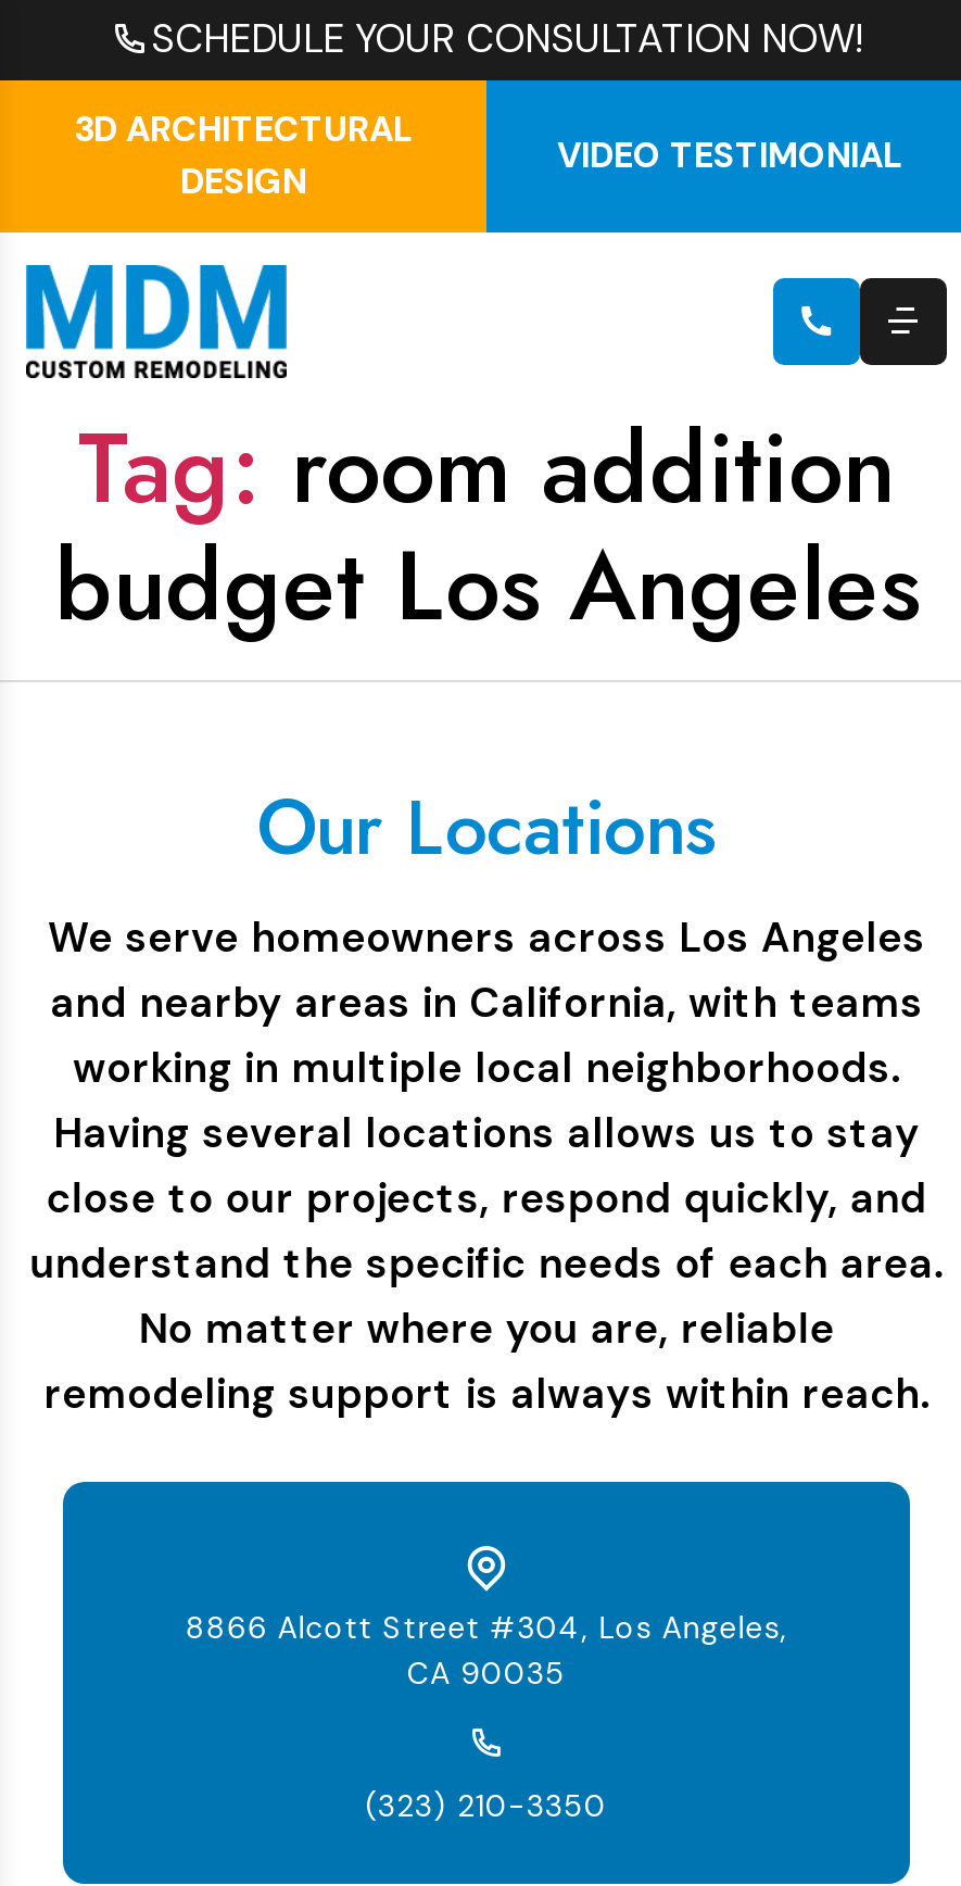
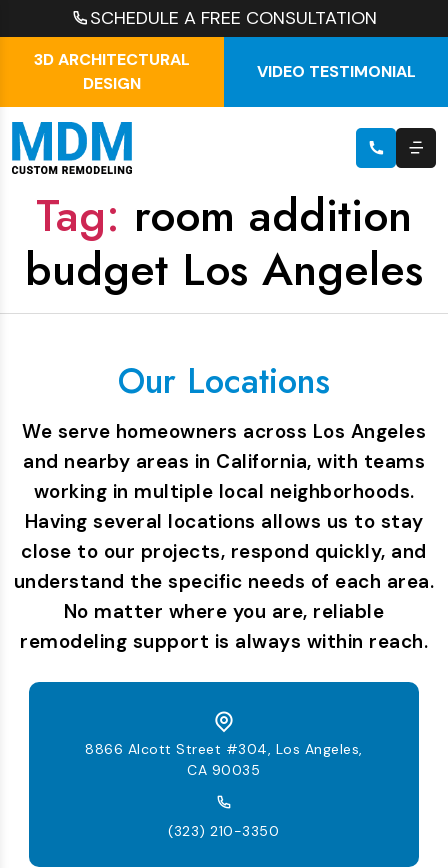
[151,13,863,65] SCHEDULE YOUR CONSULTATION NOW! -> [90,6,377,30] SCHEDULE A FREE CONSULTATION

